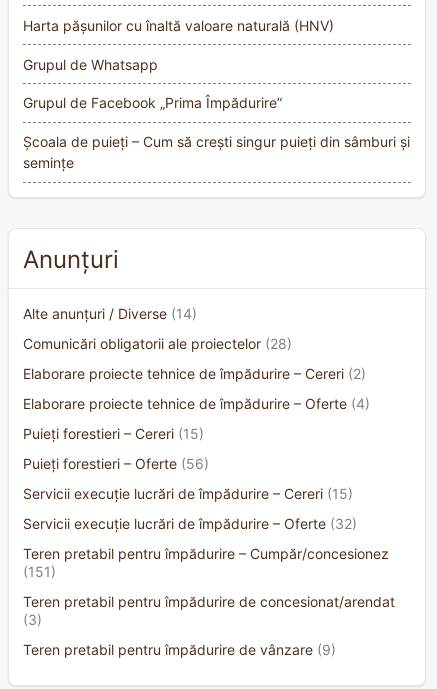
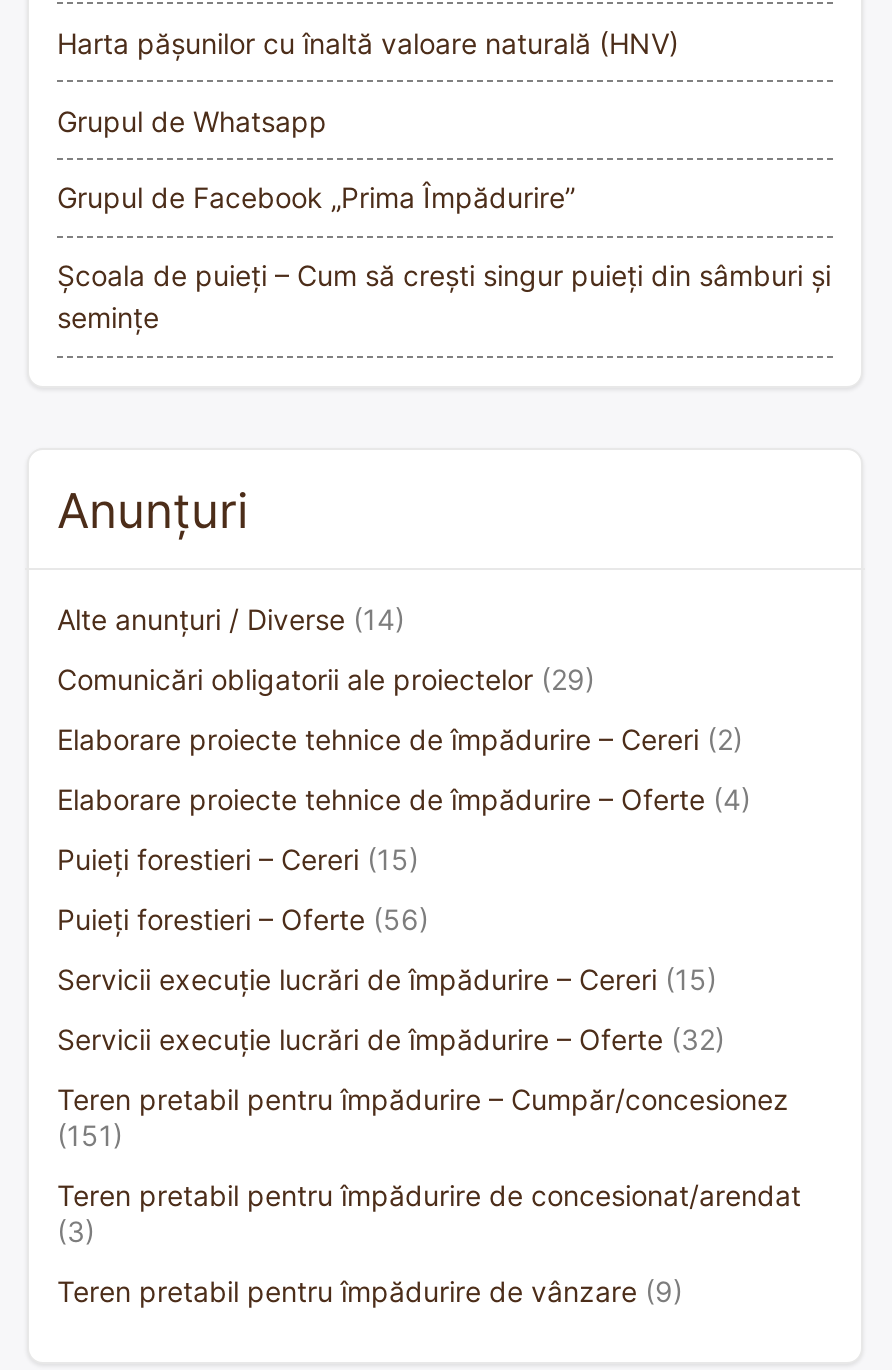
[23,335,292,352] Comunicări obligatorii ale proiectelor (28) -> [57,661,595,695] Comunicări obligatorii ale proiectelor (29)

